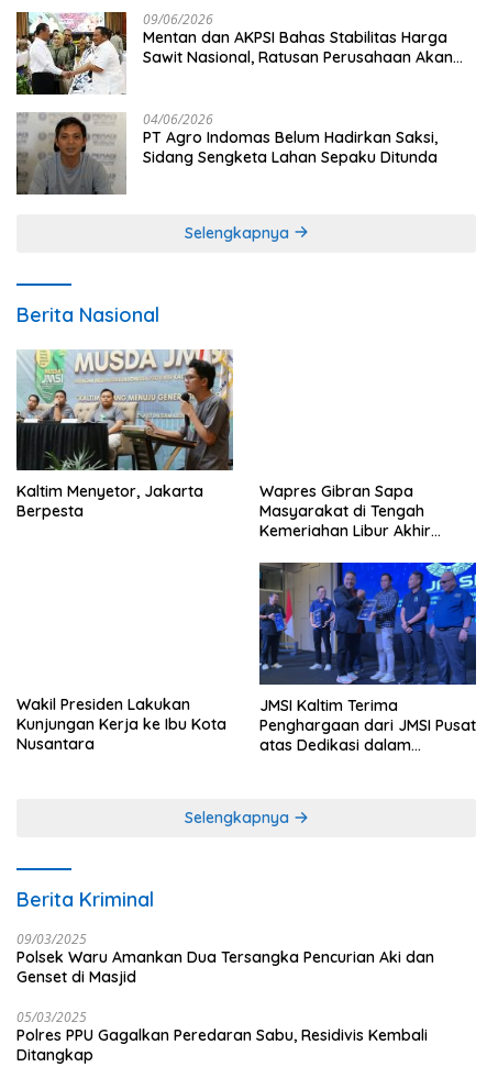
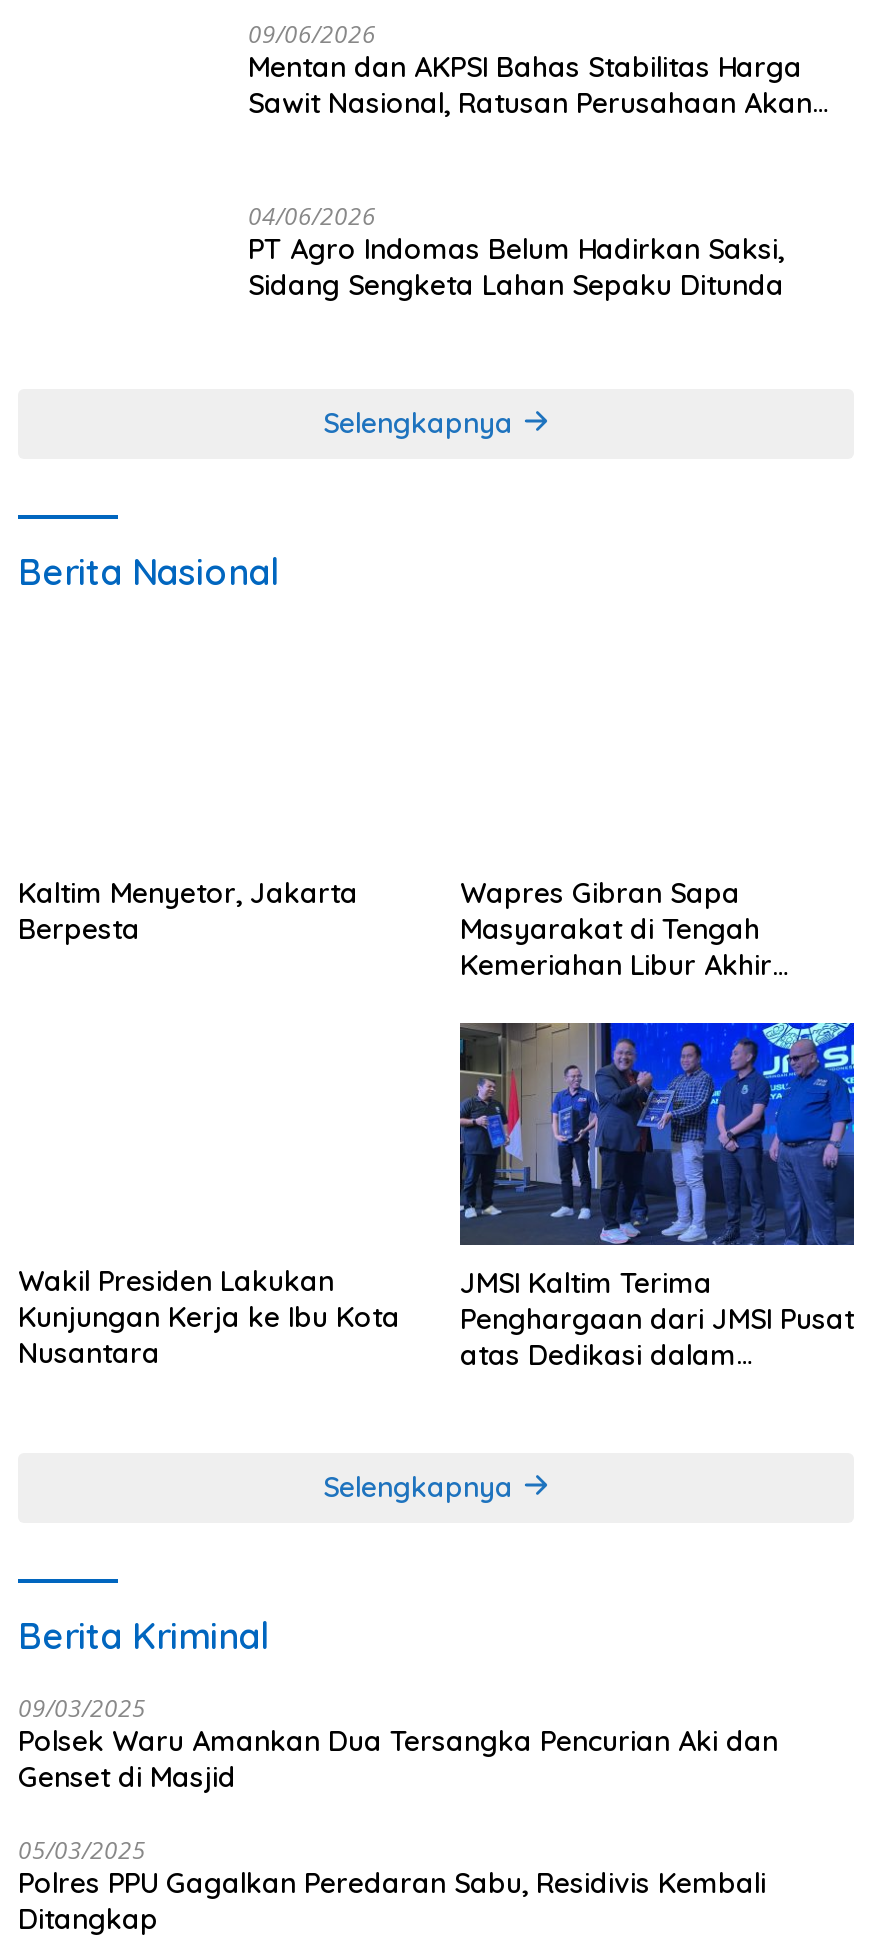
[15,11,128,96] [image] -> none
[15,112,128,196] [image] -> none
[15,348,234,471] [image] -> none

